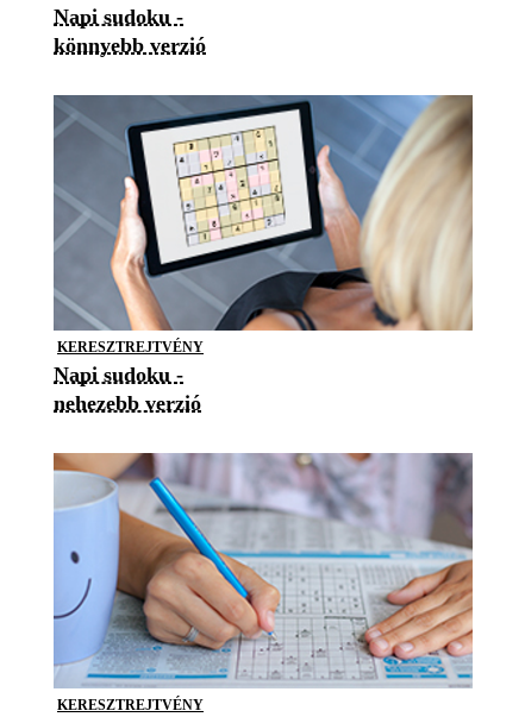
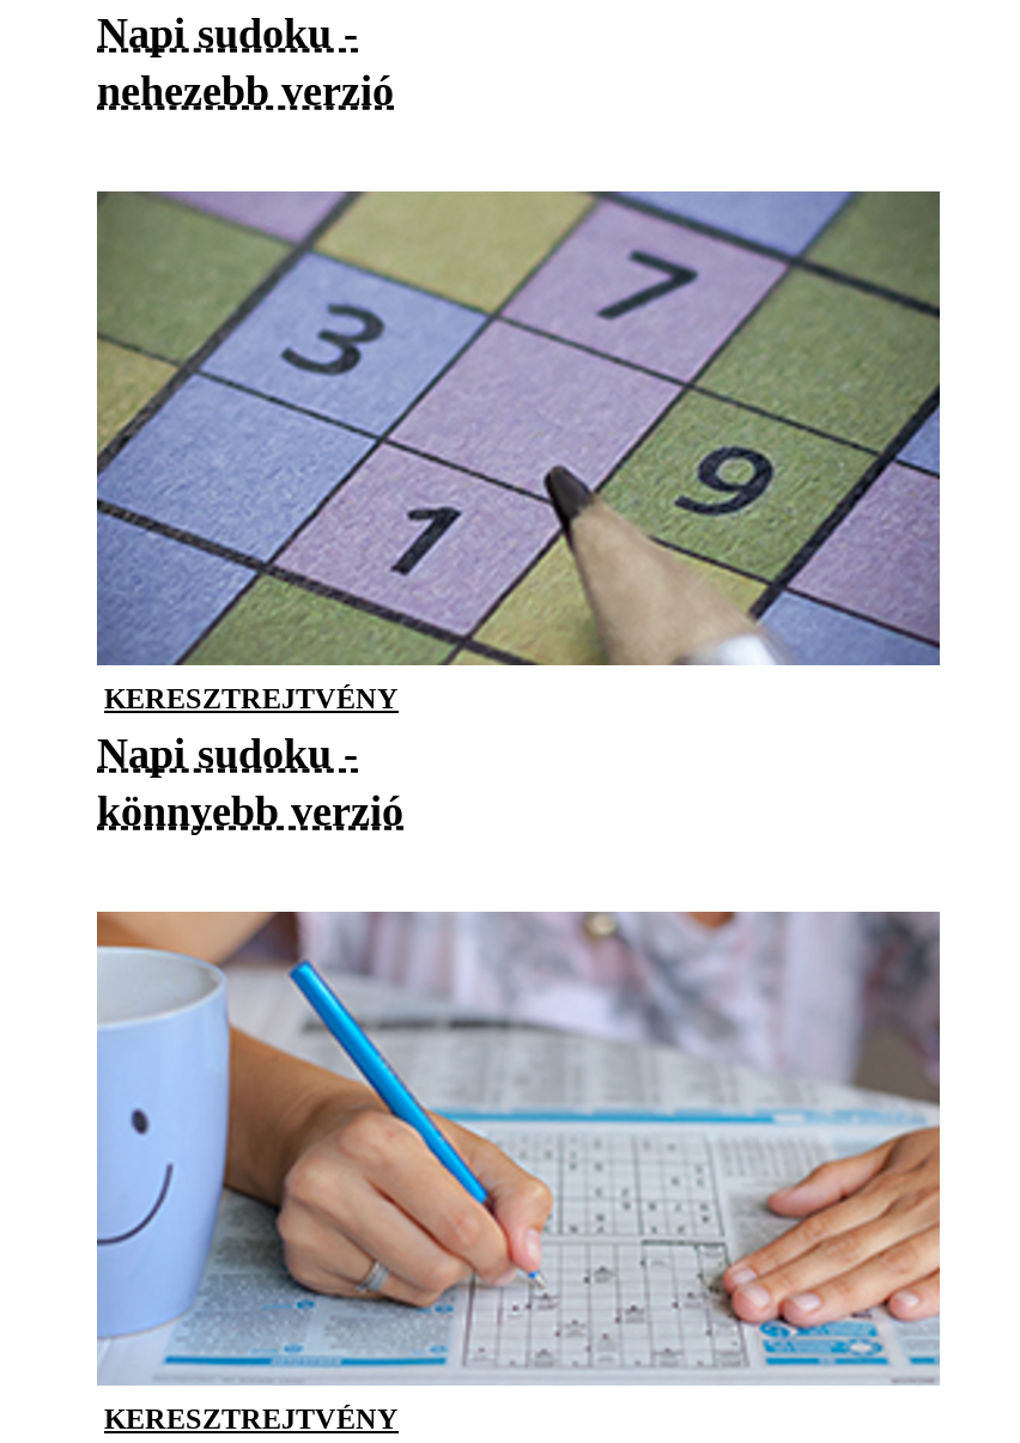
moved [54,33,206,57] -> [97,787,403,835]: könnyebb verzió
[54,95,473,332] [image] -> [97,189,942,668] [image]
moved [54,391,201,415] -> [97,66,394,114]: nehezebb verzió

